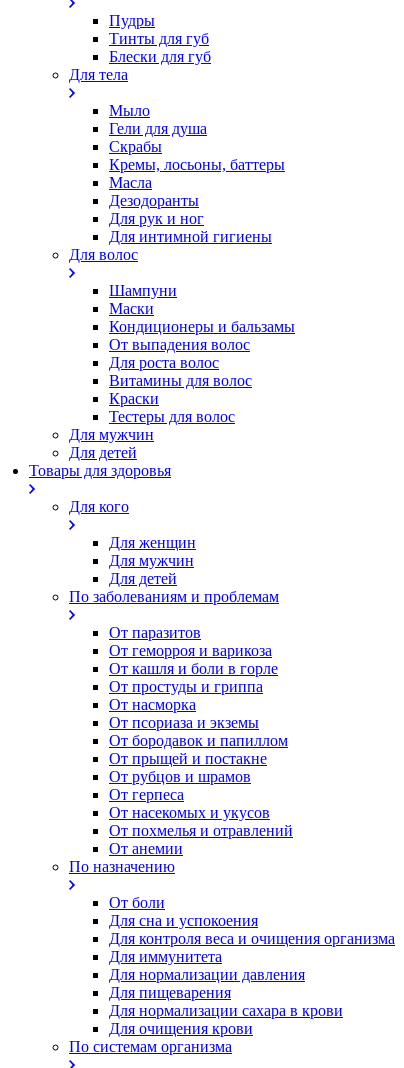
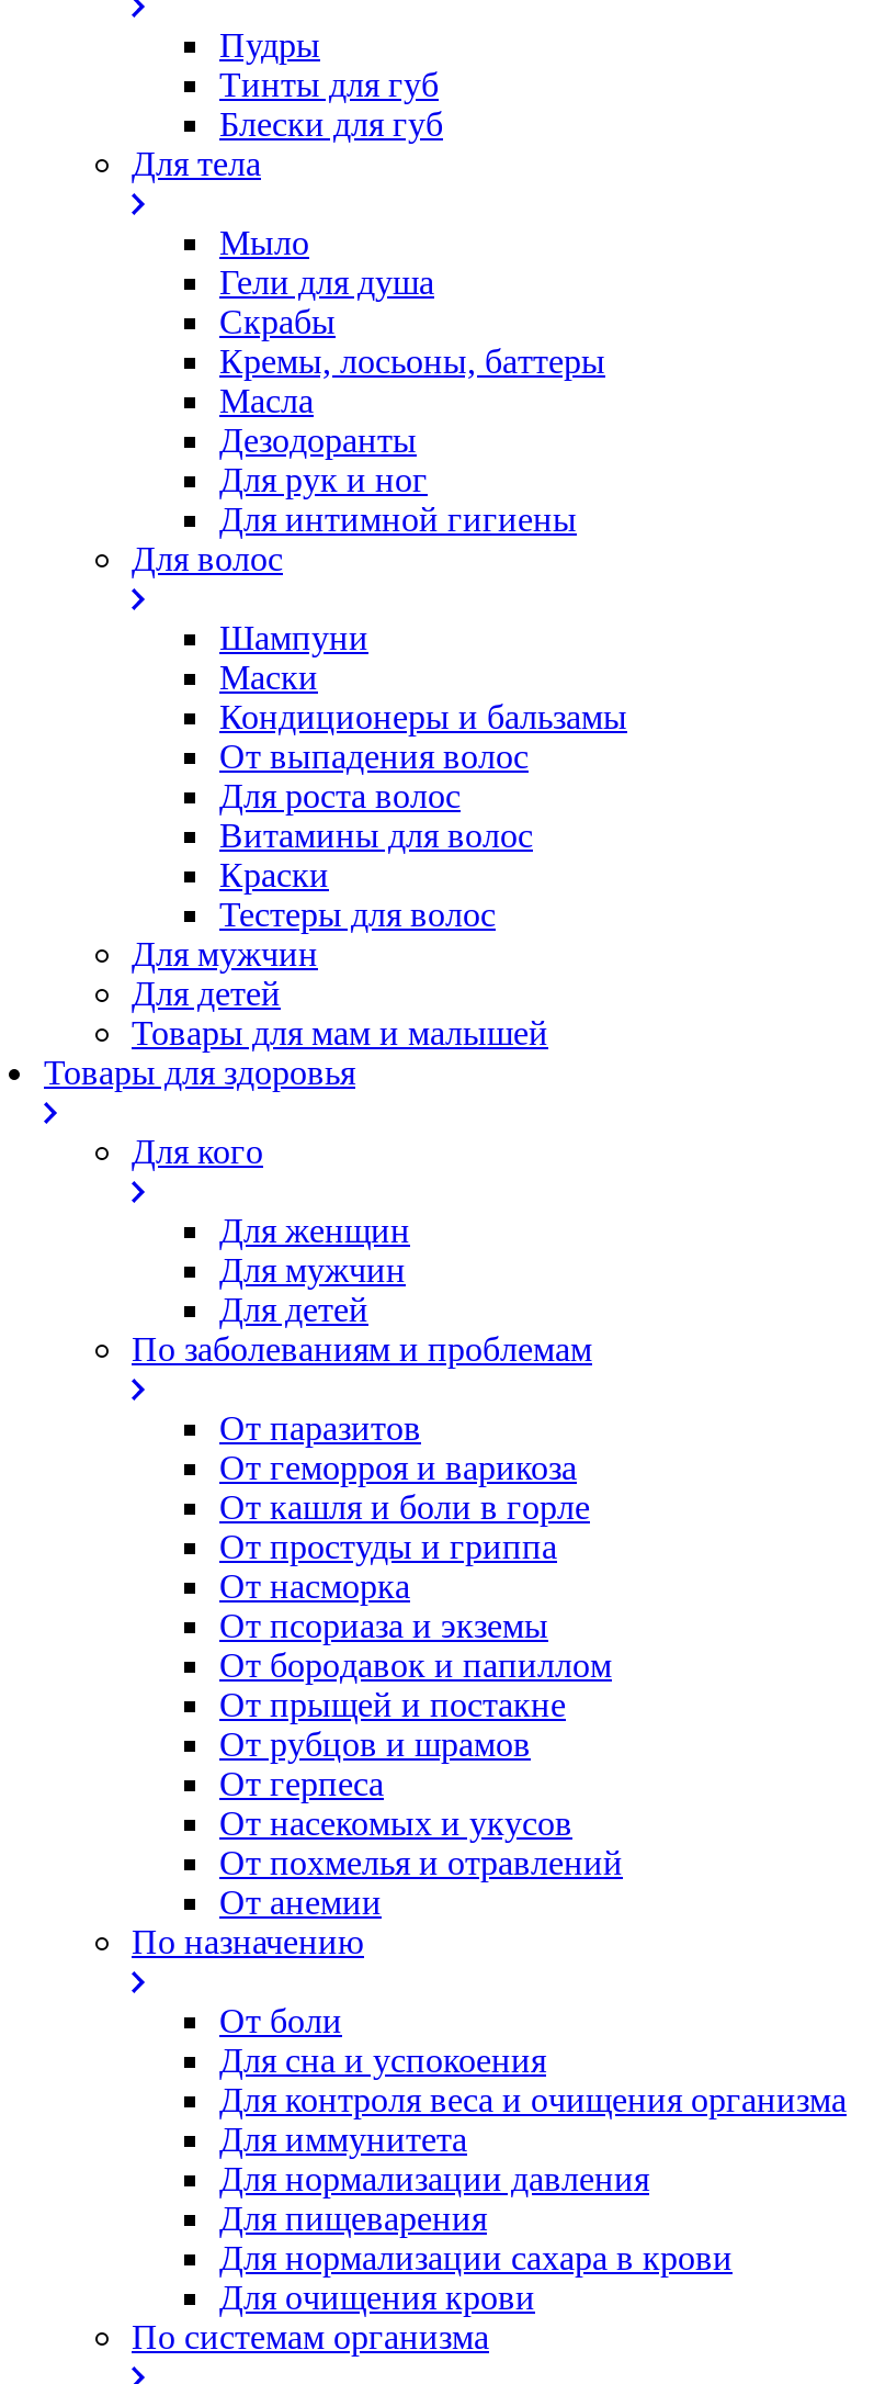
none -> [132,1014,548,1052] Товары для мам и малышей

